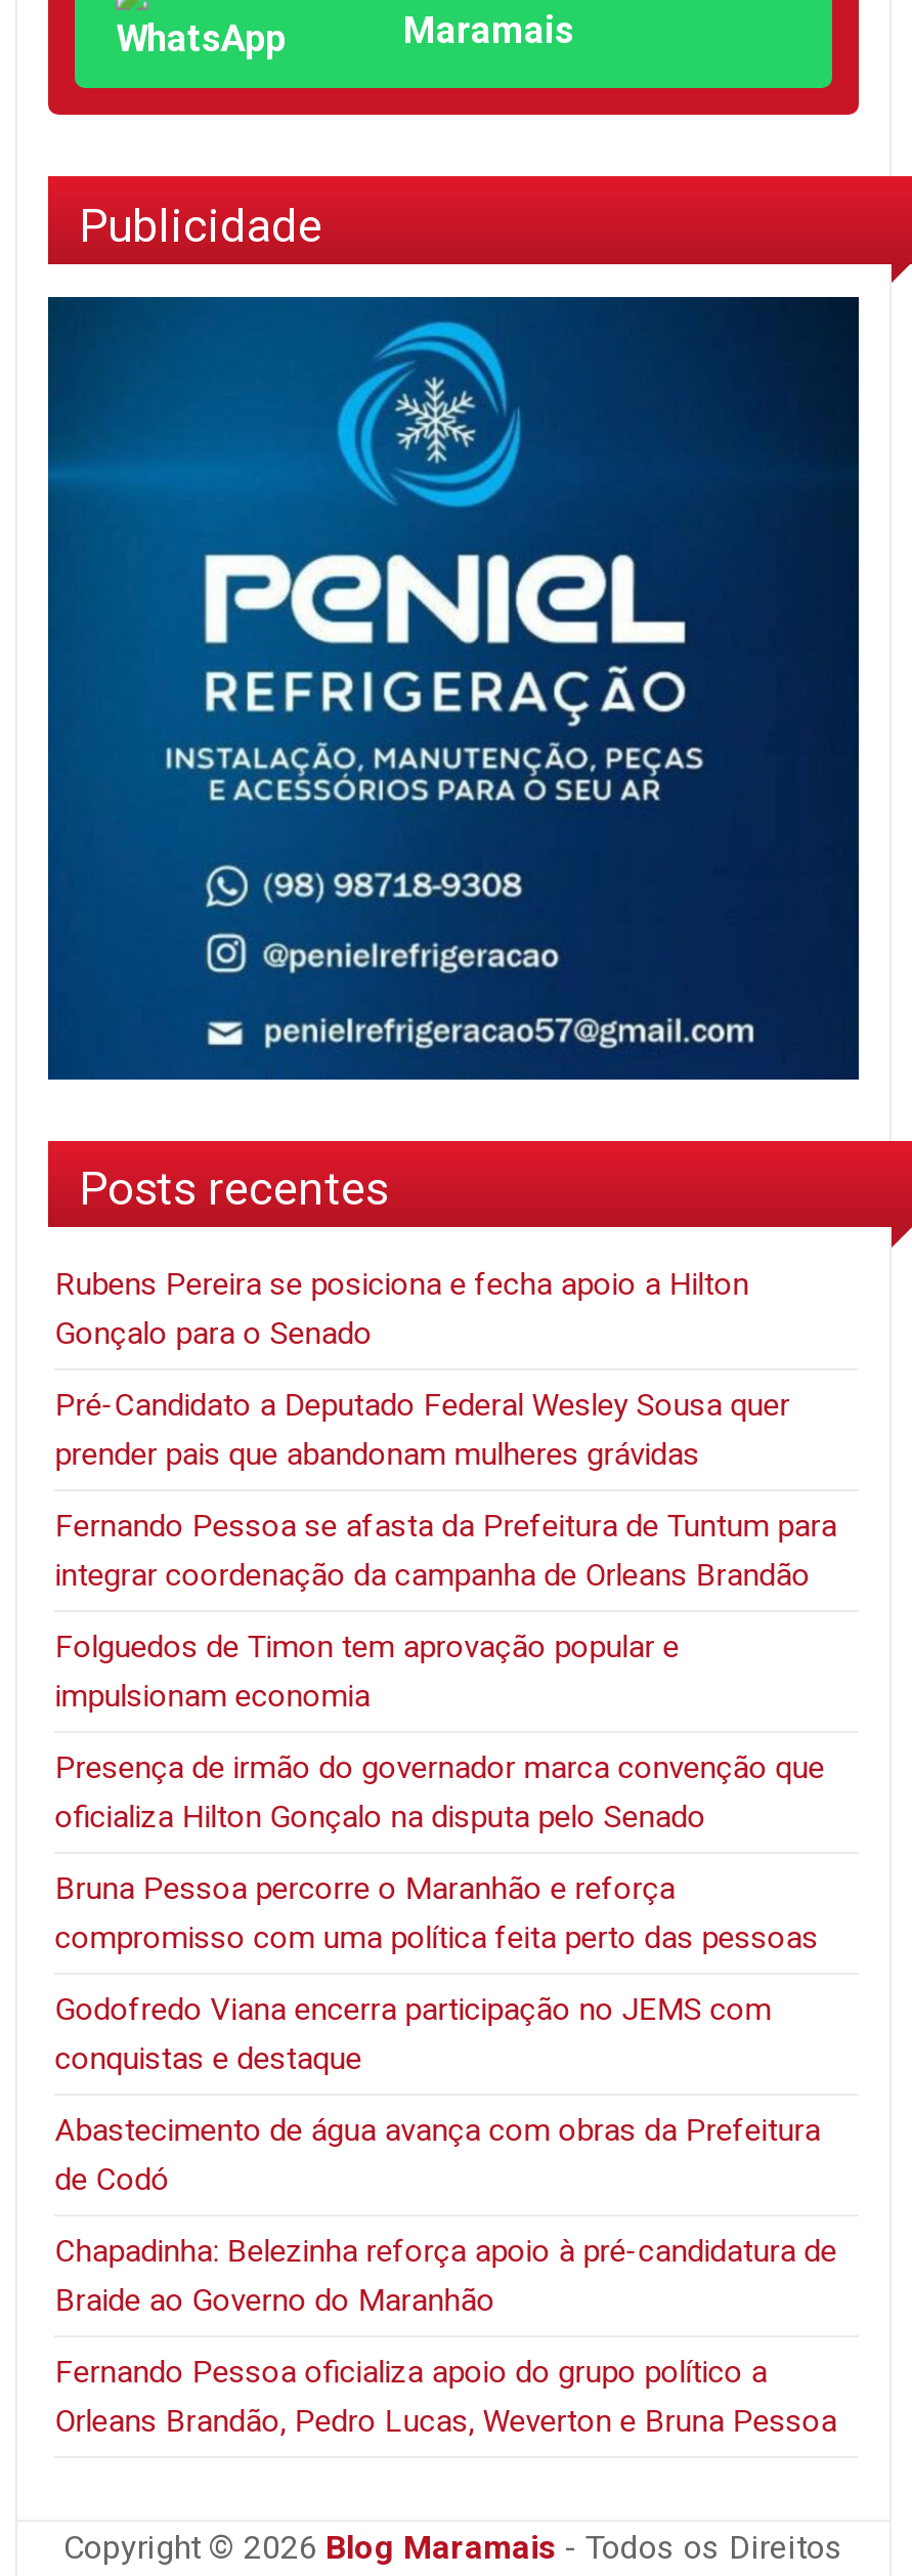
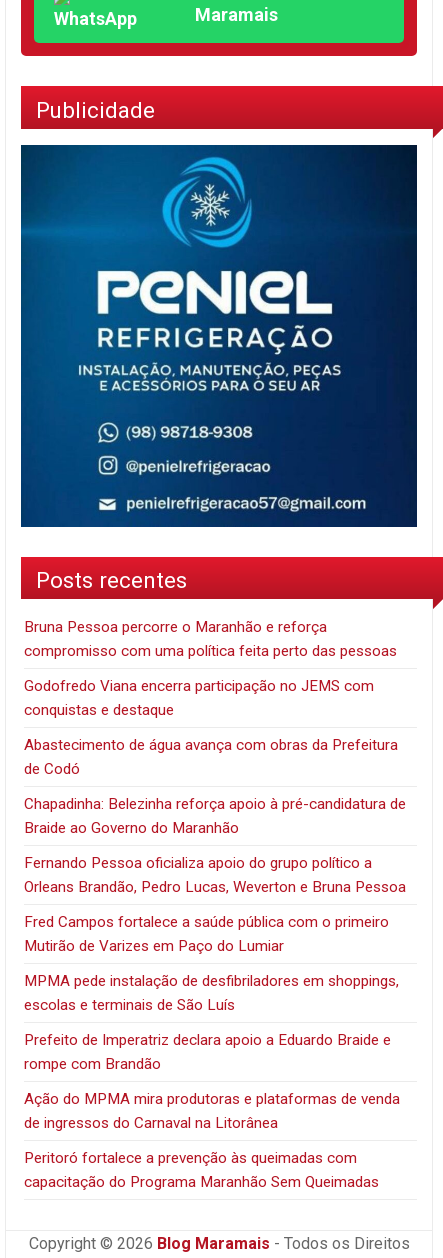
[55,1266,837,1836] Rubens Pereira se posiciona e fecha apoio a Hilton | Gonçalo para o Senado | Pré-Candidato a Deputado Federal Wesley Sousa quer | prender pais que abandonam mulheres grávidas | Fernando Pessoa se afasta da Prefeitura de Tuntum para | integrar coordenação da campanha de Orleans Brandão | Folguedos de Timon tem aprovação popular e | impulsionam economia | Presença de irmão do governador marca convenção que | oficializa Hilton Gonçalo na disputa pelo Senado -> none
moved [55,1871,837,2440] -> [24,618,406,896]: Bruna Pessoa percorre o Maranhão e reforça | compromisso com uma política feita perto das pessoas | Godofredo Viana encerra participação no JEMS com | ... | Fernando Pessoa oficializa apoio do grupo político a | Orleans Brandão, Pedro Lucas, Weverton e Bruna Pessoa
none -> [24,913,400,1191] Fred Campos fortalece a saúde pública com o primeiro | Mutirão de Varizes em Paço do Lumiar | MPMA pede instalação de desfibriladores em shoppings, | escolas e terminais de São Luís | Prefeito de Imperatriz declara apoio a Eduardo Braide e | rompe com Brandão | Ação do MPMA mira produtoras e plataformas de venda | de ingressos do Carnaval na Litorânea | Peritoró fortalece a prevenção às queimadas com | capacitação do Programa Maranhão Sem Queimadas

